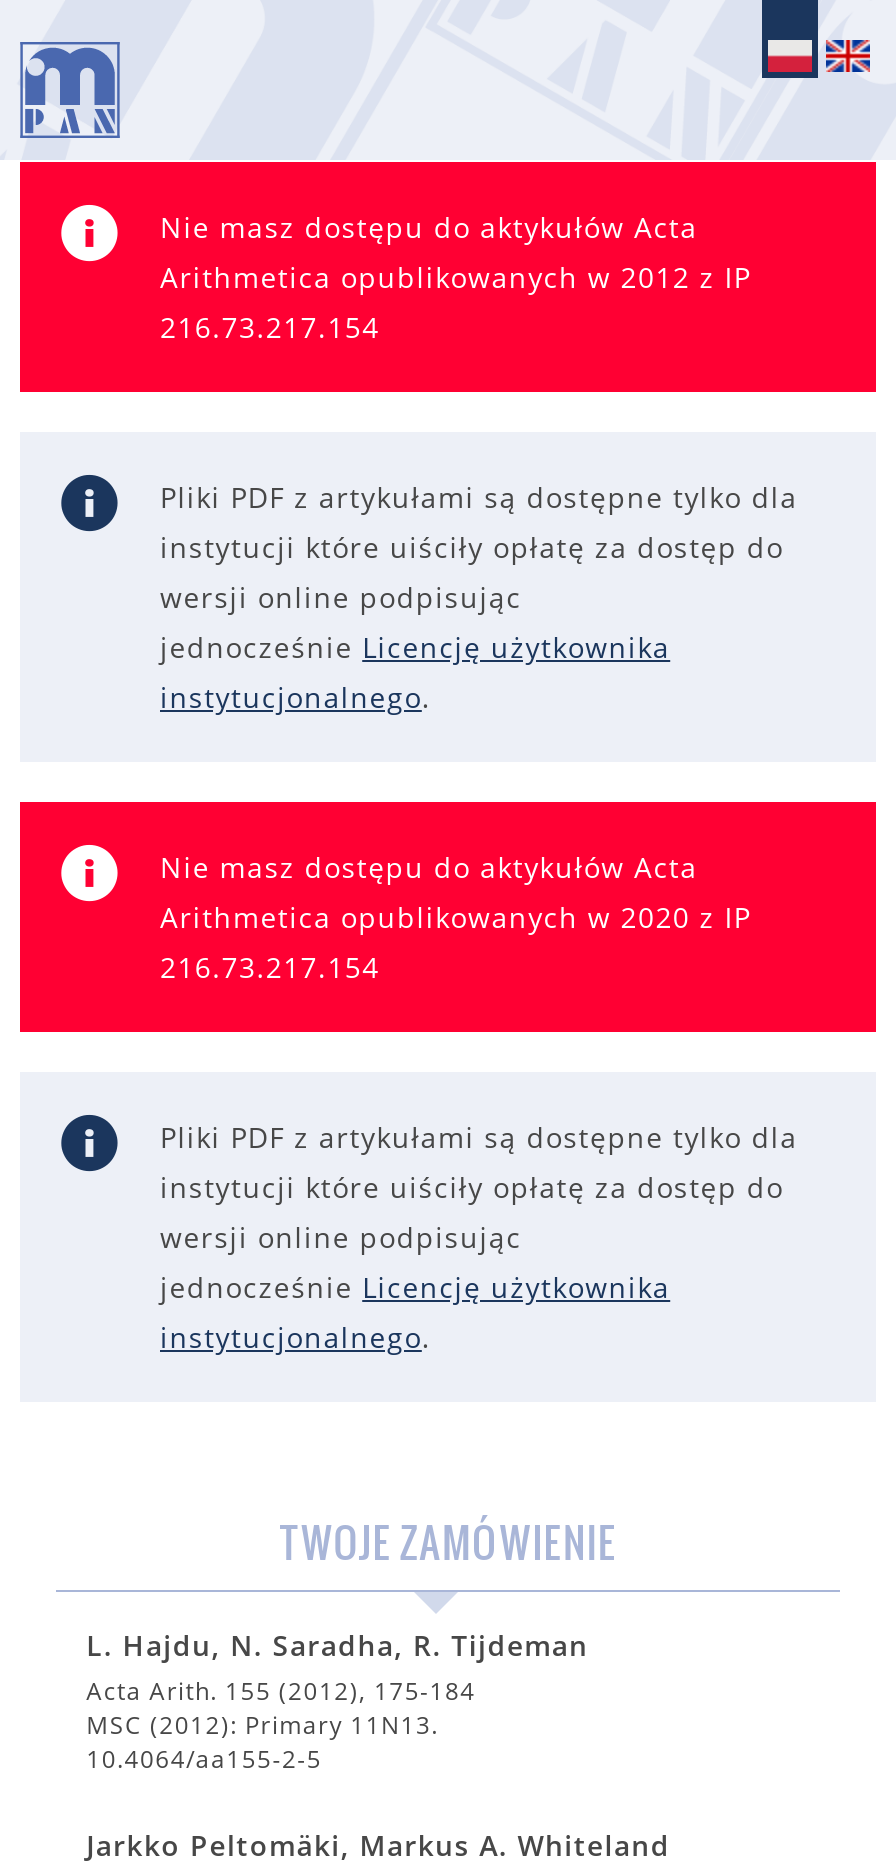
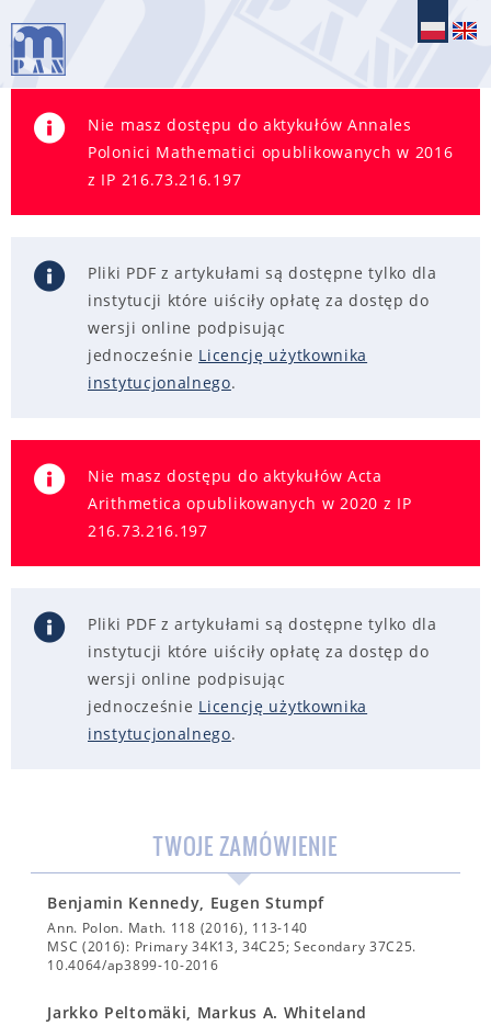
[160,208,751,346] Nie masz dostępu do aktykułów Acta | Arithmetica opublikowanych w 2012 z IP | 216.73.217.154 -> [88,114,453,190] Nie masz dostępu do aktykułów Annales | Polonici Mathematici opublikowanych w 2016 | z IP 216.73.216.197
[160,948,380,986] 216.73.217.154 -> [88,520,208,541] 216.73.216.197
[86,1626,589,1776] L. Hajdu, N. Saradha, R. Tijdeman | Acta Arith. 155 (2012), 175-184 | MSC (2012): Primary 11N13. | 10.4064/aa155-2-5 -> [47,892,417,974] Benjamin Kennedy, Eugen Stumpf | Ann. Polon. Math. 118 (2016), 113-140 | MSC (2016): Primary 34K13, 34C25; Secondary 37C25. | 10.4064/ap3899-10-2016

